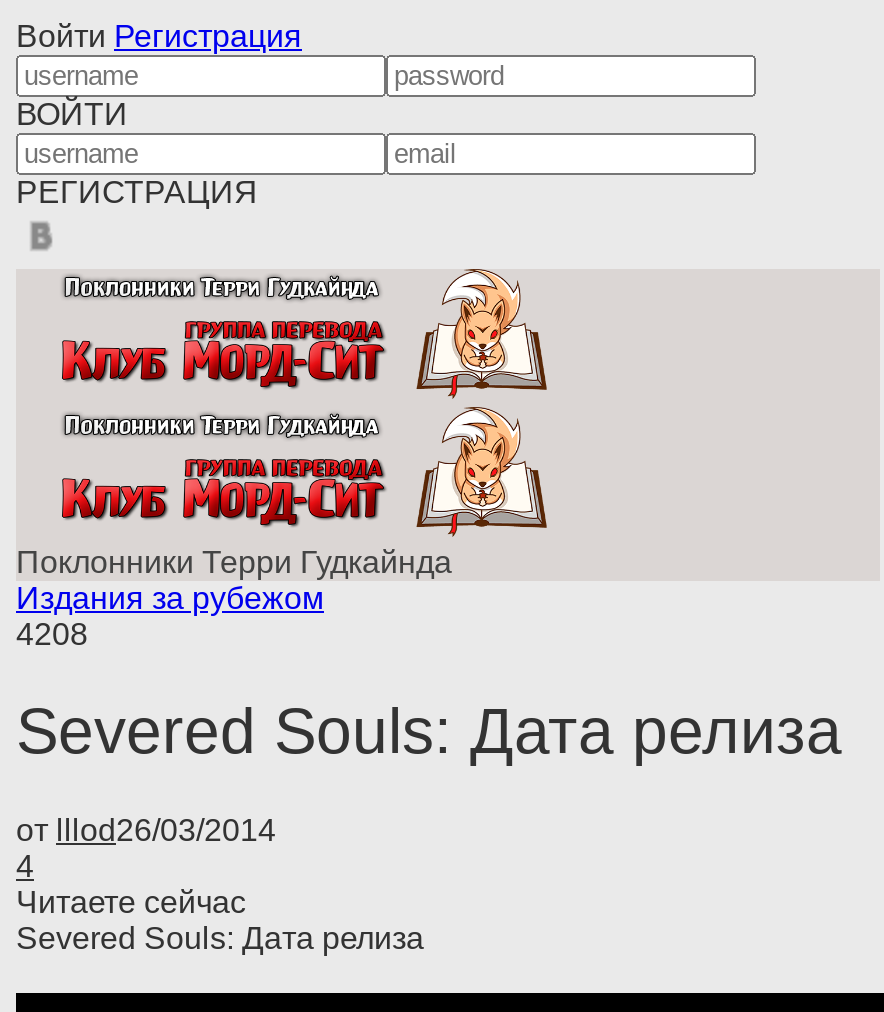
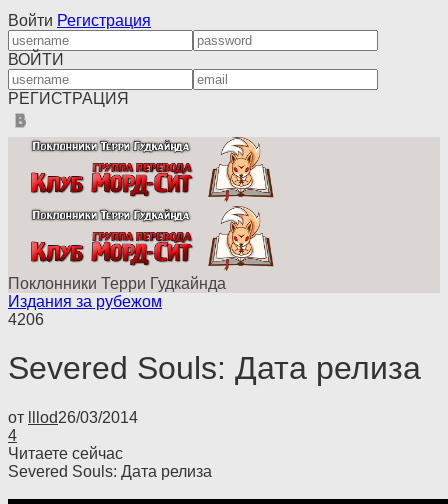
[16,617,88,651] 4208 -> [8,311,44,328] 4206

